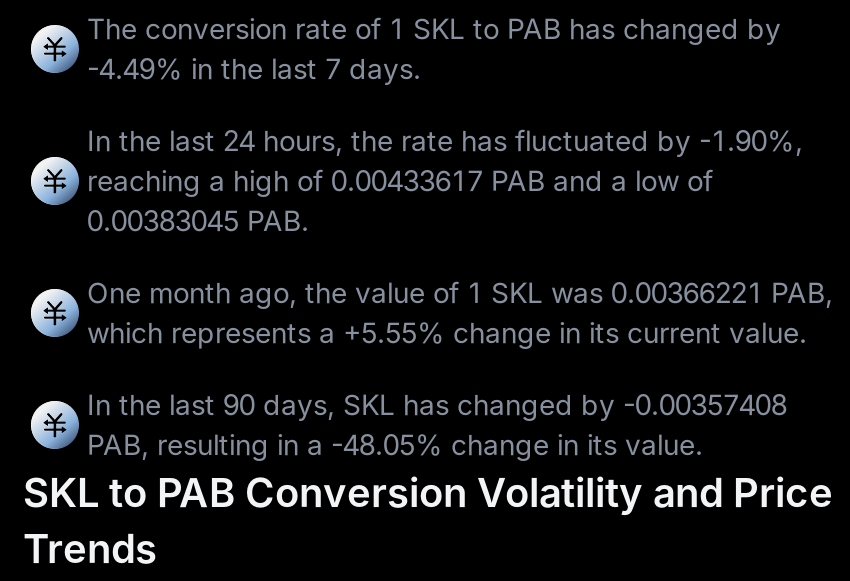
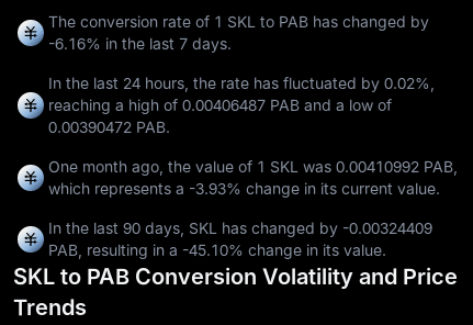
[87,52,421,86] -4.49% in the last 7 days. -> [48,34,232,53] -6.16% in the last 7 days.
[87,124,803,158] In the last 24 hours, the rate has fluctuated by -1.90%, -> [48,74,435,93] In the last 24 hours, the rate has fluctuated by 0.02%,
[87,164,713,198] reaching a high of 0.00433617 PAB and a low of -> [48,96,392,115] reaching a high of 0.00406487 PAB and a low of
[87,204,309,238] 0.00383045 PAB. -> [48,118,170,137] 0.00390472 PAB.
[87,276,833,310] One month ago, the value of 1 SKL was 0.00366221 PAB, -> [48,157,458,176] One month ago, the value of 1 SKL was 0.00410992 PAB,
[87,316,807,350] which represents a +5.55% change in its current value. -> [48,179,440,198] which represents a -3.93% change in its current value.
[87,388,787,422] In the last 90 days, SKL has changed by -0.00357408 -> [48,219,432,238] In the last 90 days, SKL has changed by -0.00324409
[87,428,703,462] PAB, resulting in a -48.05% change in its value. -> [48,241,386,260] PAB, resulting in a -45.10% change in its value.

